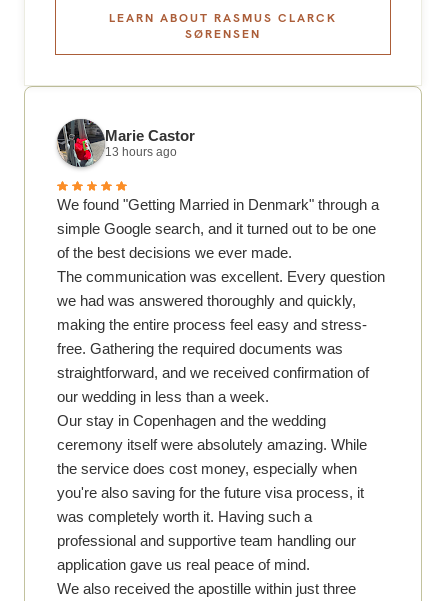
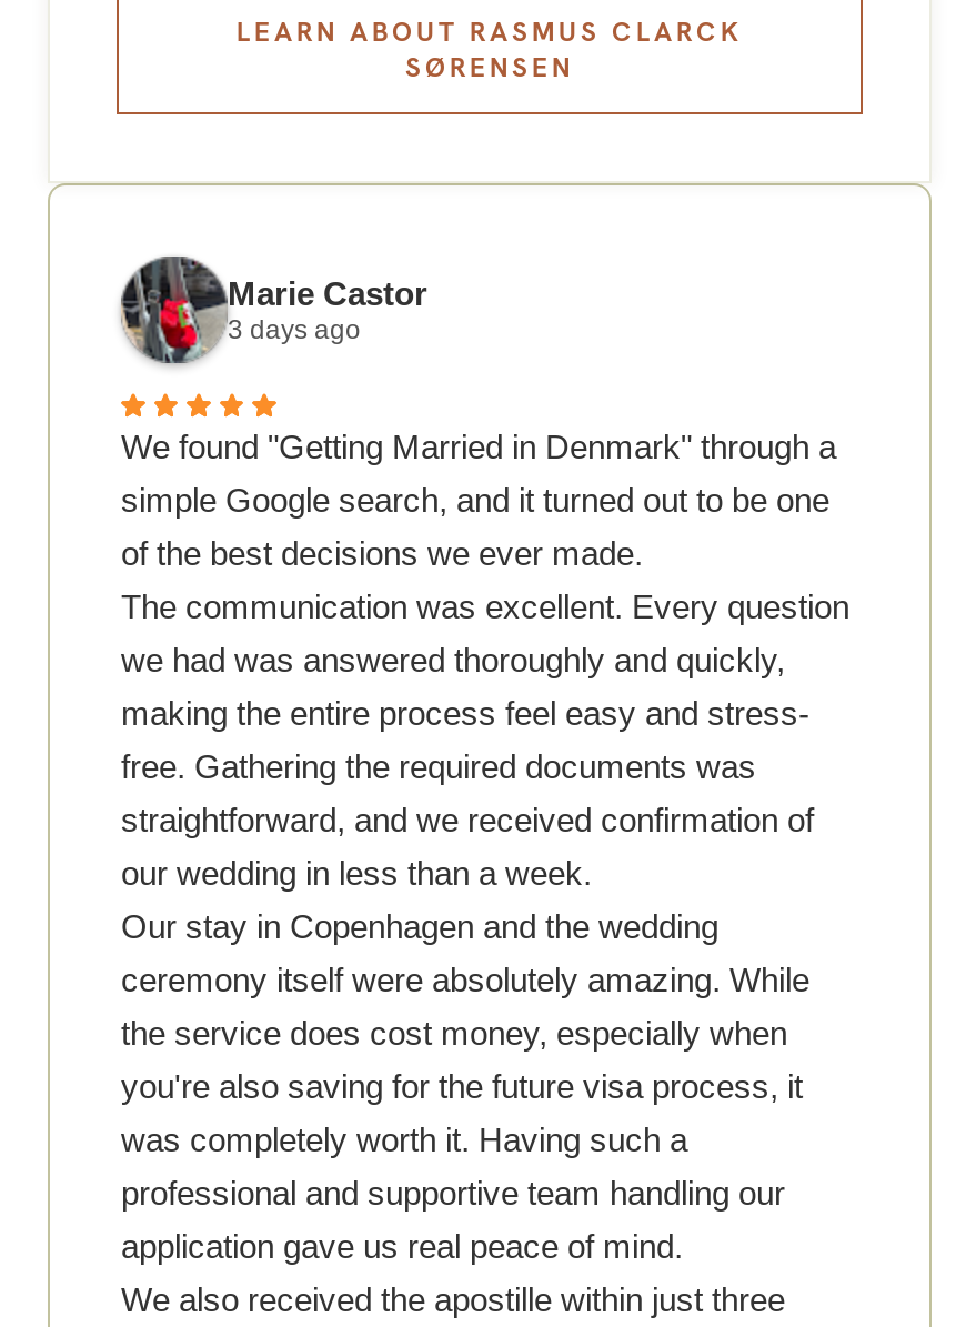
[105,145,177,159] 13 hours ago -> [228,314,361,345] 3 days ago

